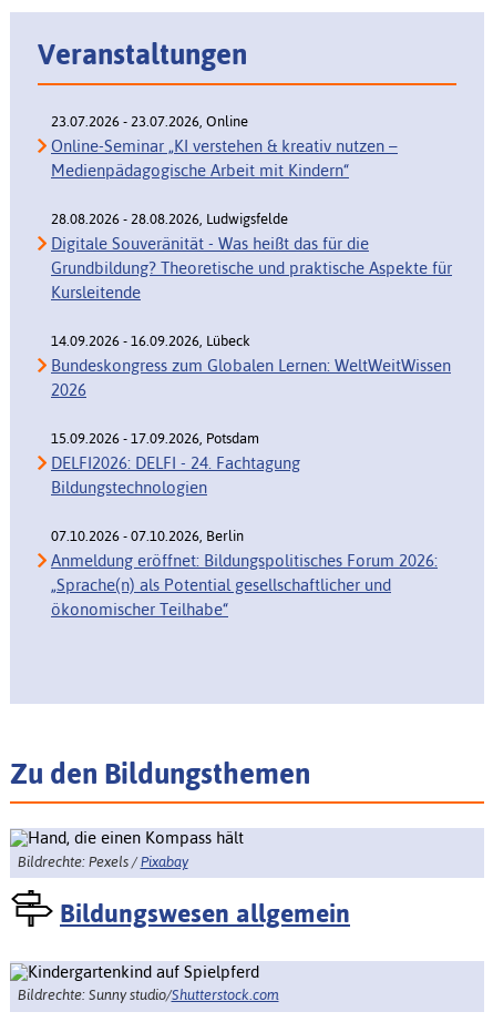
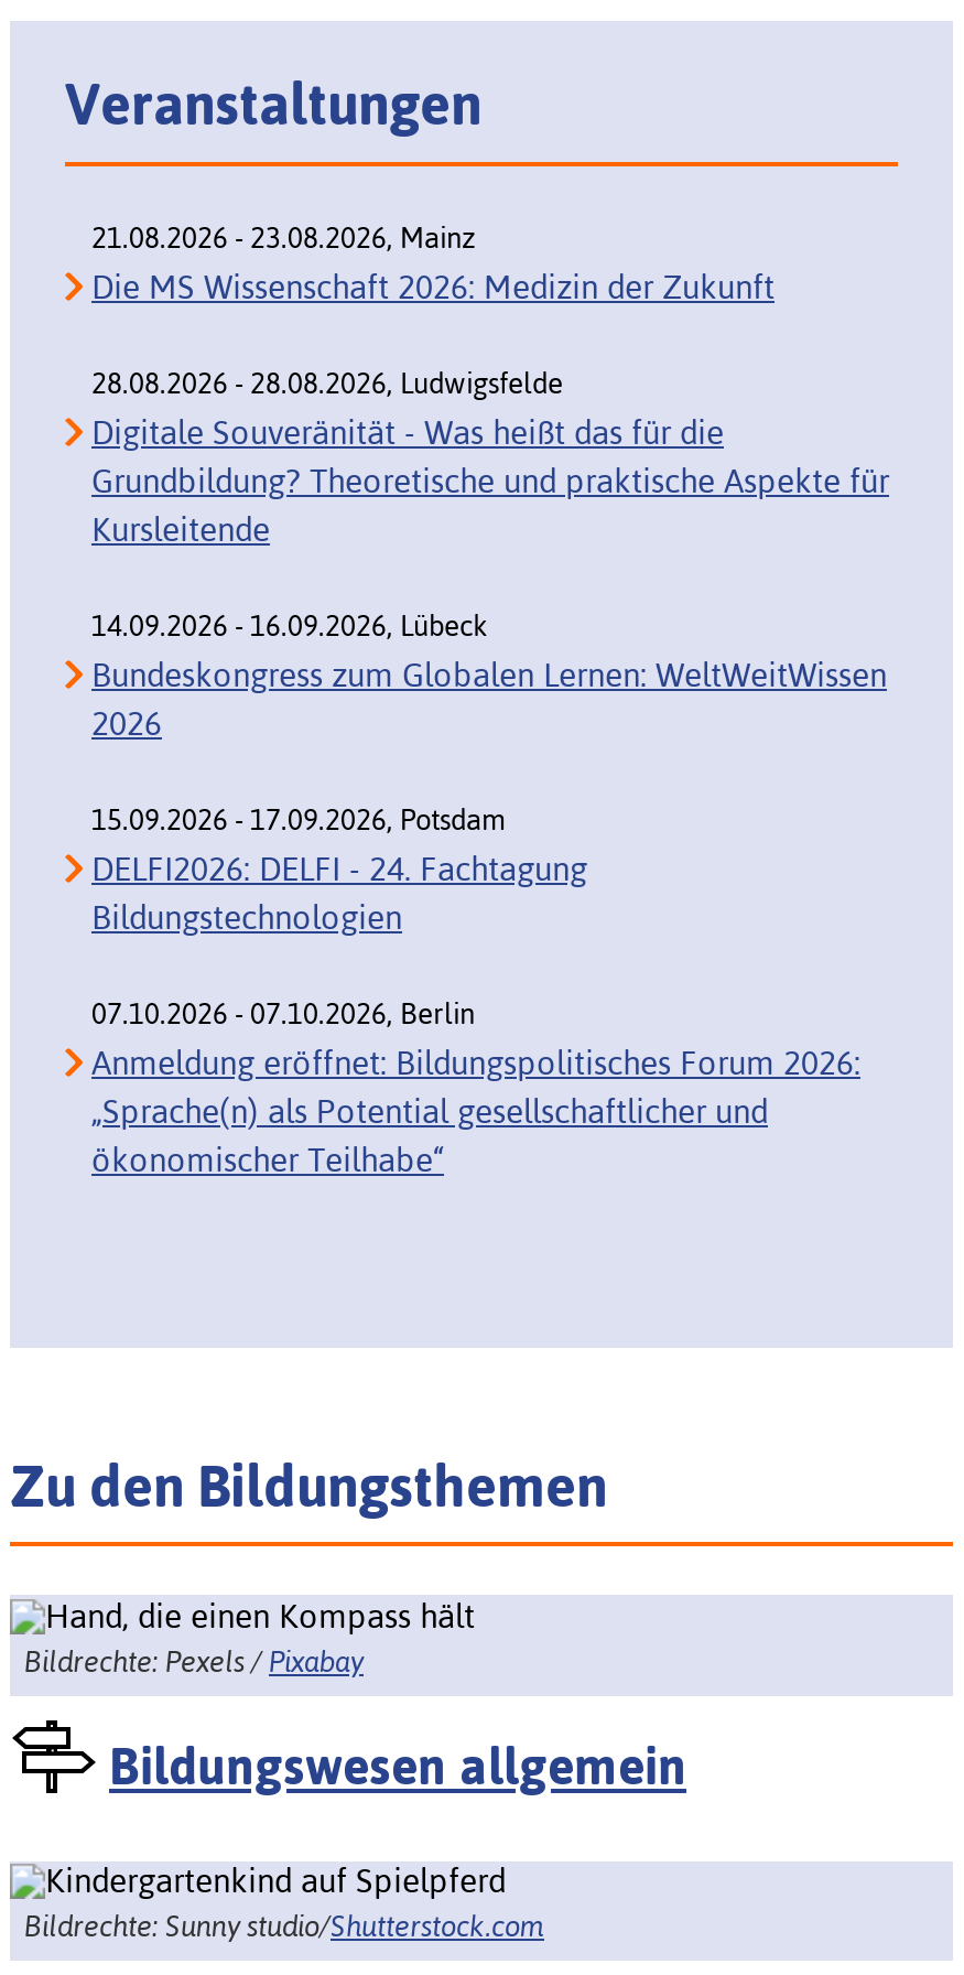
[51,113,398,179] 23.07.2026 - 23.07.2026, Online | Online-Seminar „KI verstehen & kreativ nutzen – | Medienpädagogische Arbeit mit Kindern“ -> [91,221,775,305] 21.08.2026 - 23.08.2026, Mainz | Die MS Wissenschaft 2026: Medizin der Zukunft

